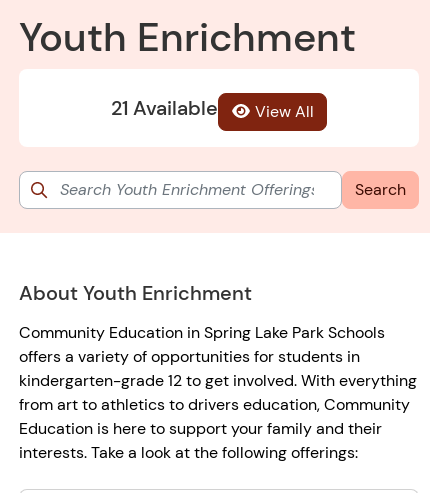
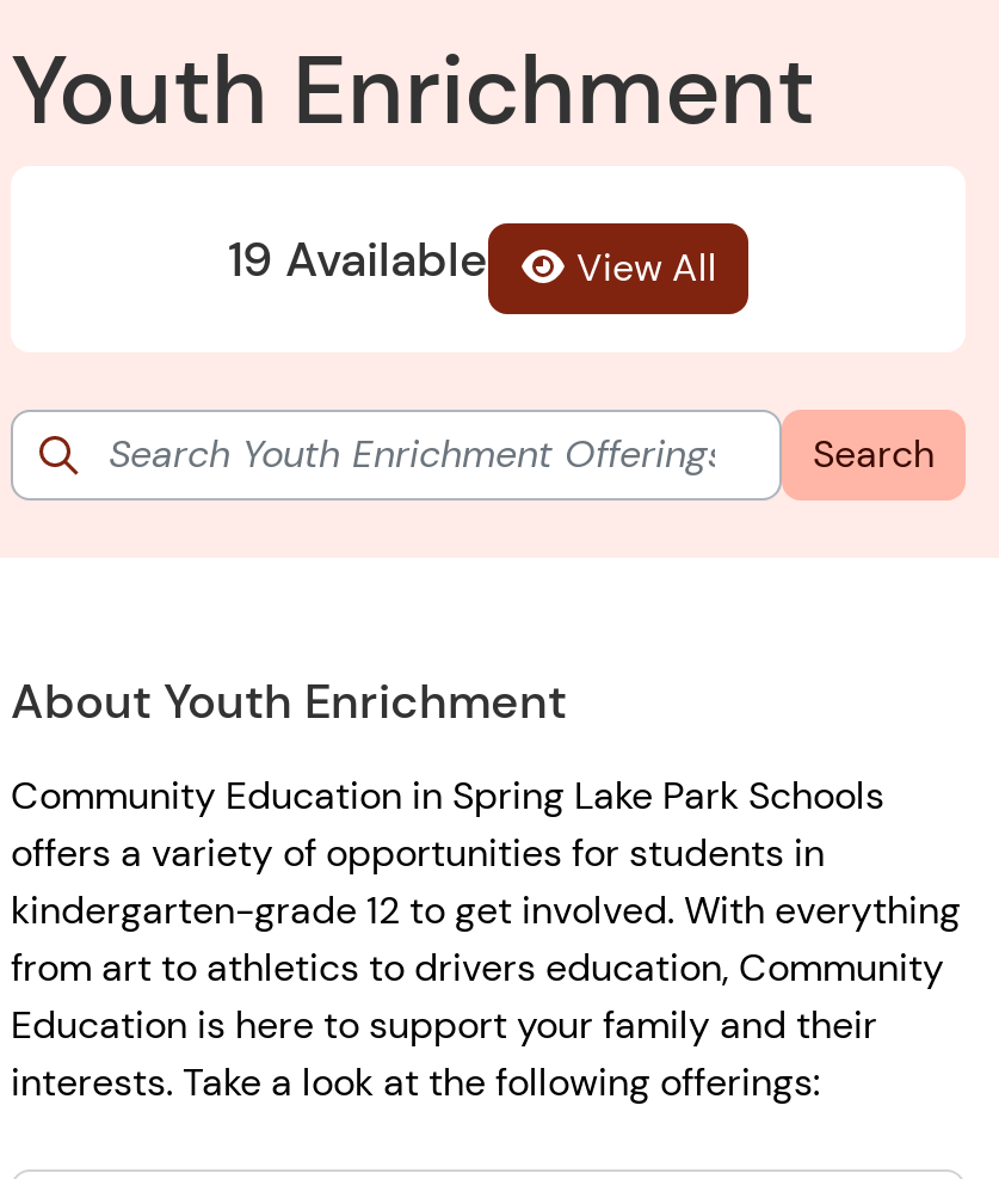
[111,95,314,122] 21 Available View All -> [228,228,717,293] 19 Available View All

